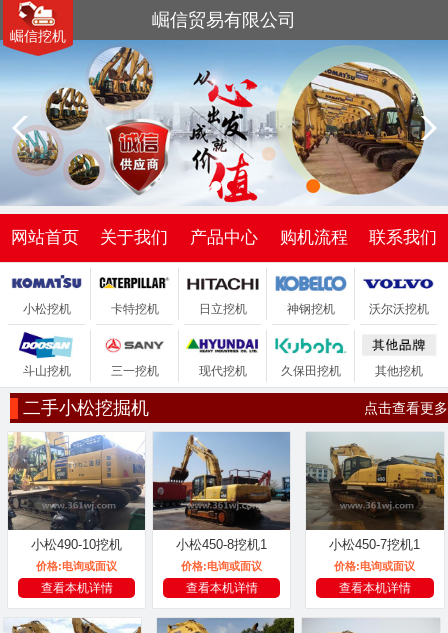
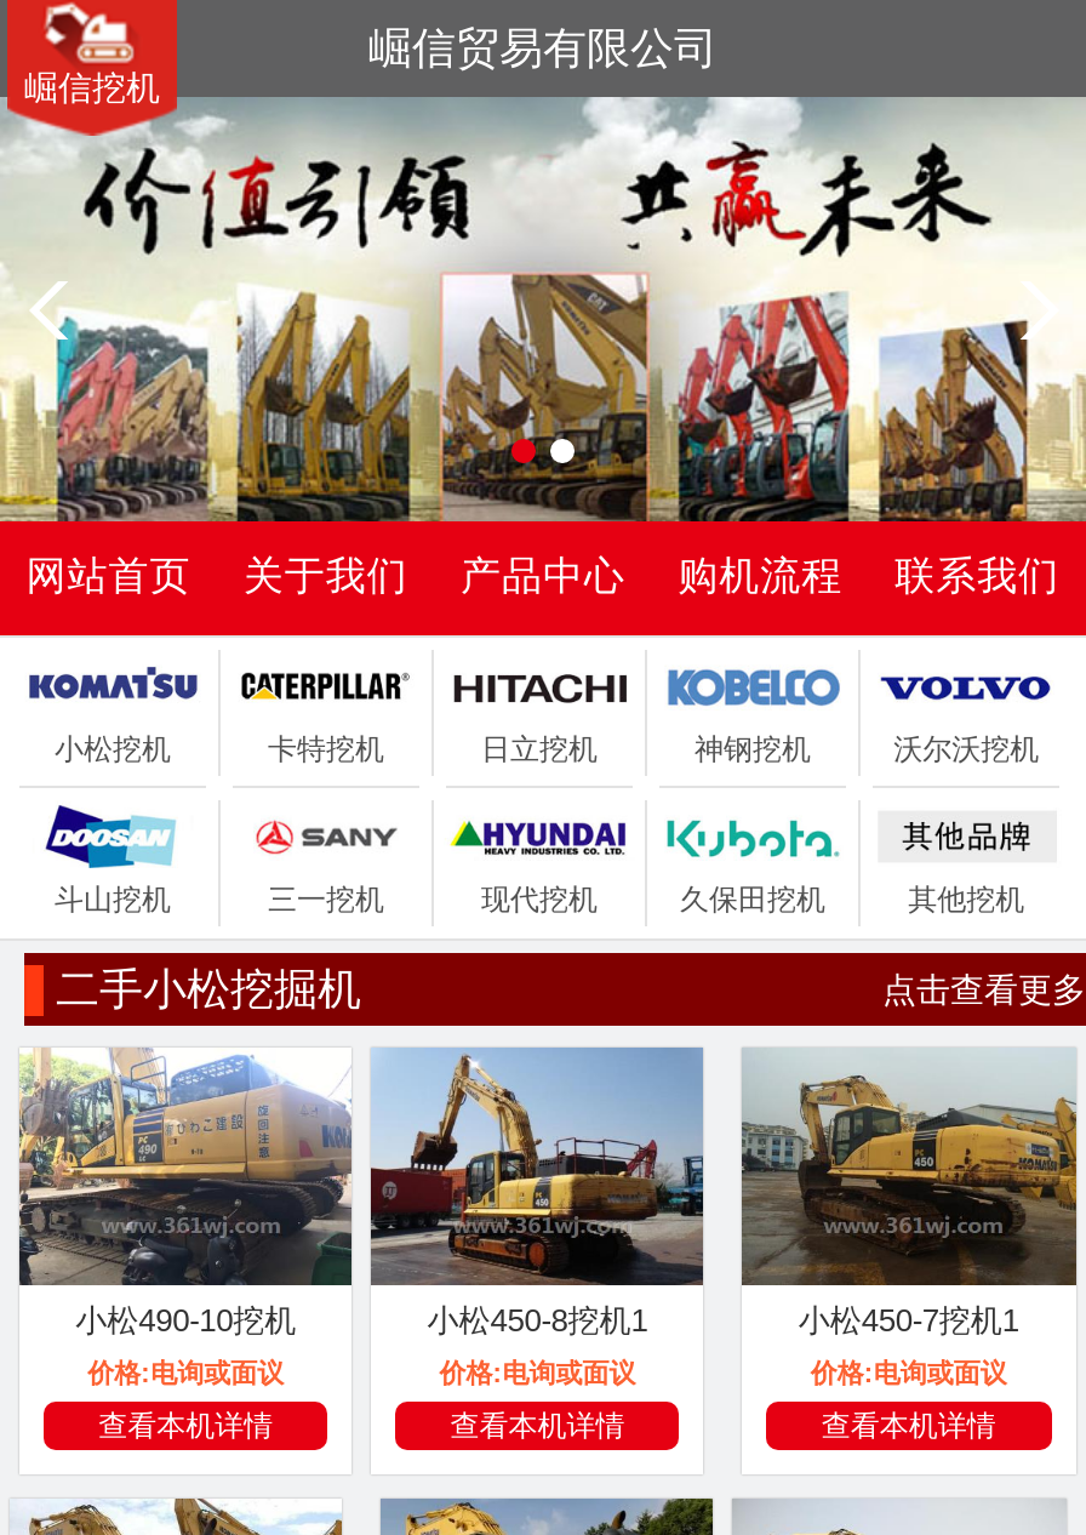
[3,40,445,215] [image] -> [7,95,1079,524] [image]

